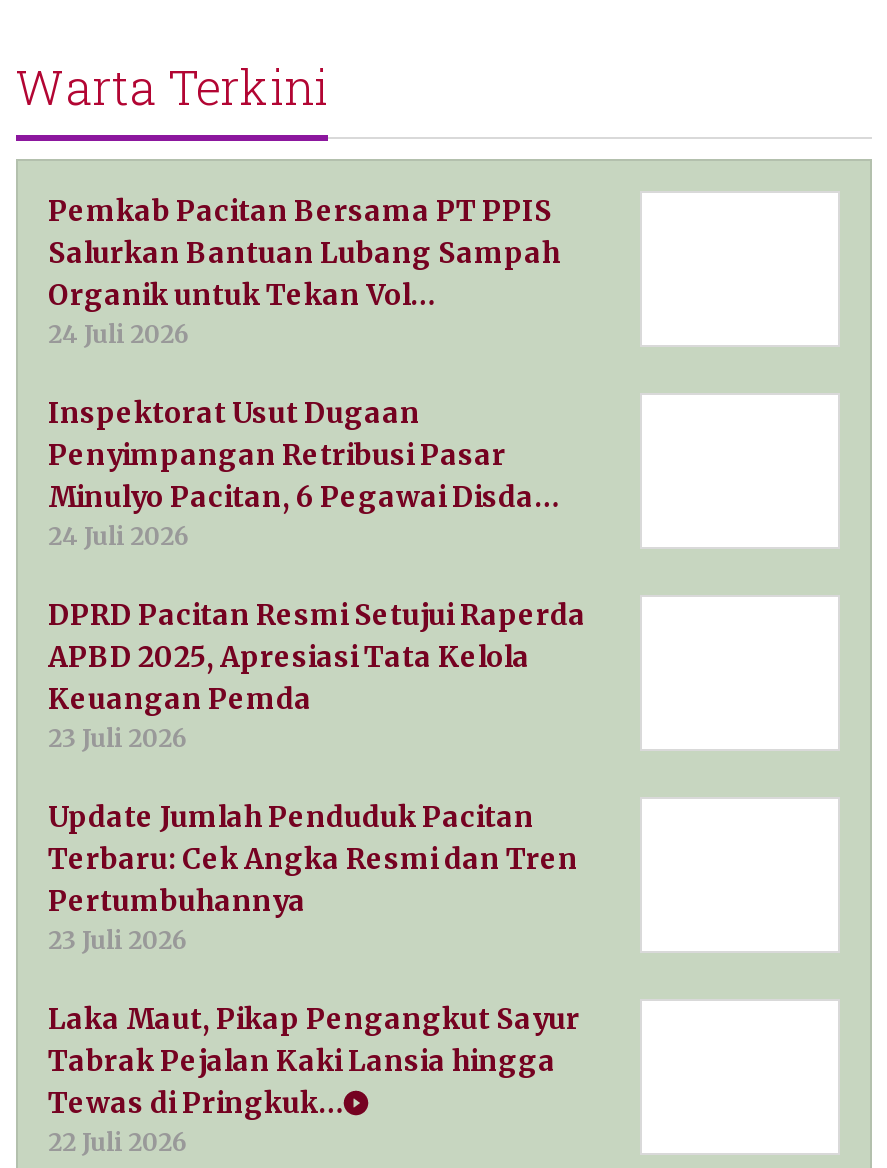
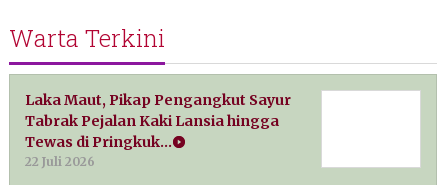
[48,194,586,956] Pemkab Pacitan Bersama PT PPIS | Salurkan Bantuan Lubang Sampah | Organik untuk Tekan Vol… | 24 Juli 2026 | Inspektorat Usut Dugaan | Penyimpangan Retribusi Pasar | Minulyo Pacitan, 6 Pegawai Disda… | 24 Juli 2026 | DPRD Pacitan Resmi Setujui Raperda | APBD 2025, Apresiasi Tata Kelola | Keuangan Pemda | 23 Juli 2026 | Update Jumlah Penduduk Pacitan | Terbaru: Cek Angka Resmi dan Tren | Pertumbuhannya | 23 Juli 2026 -> none

